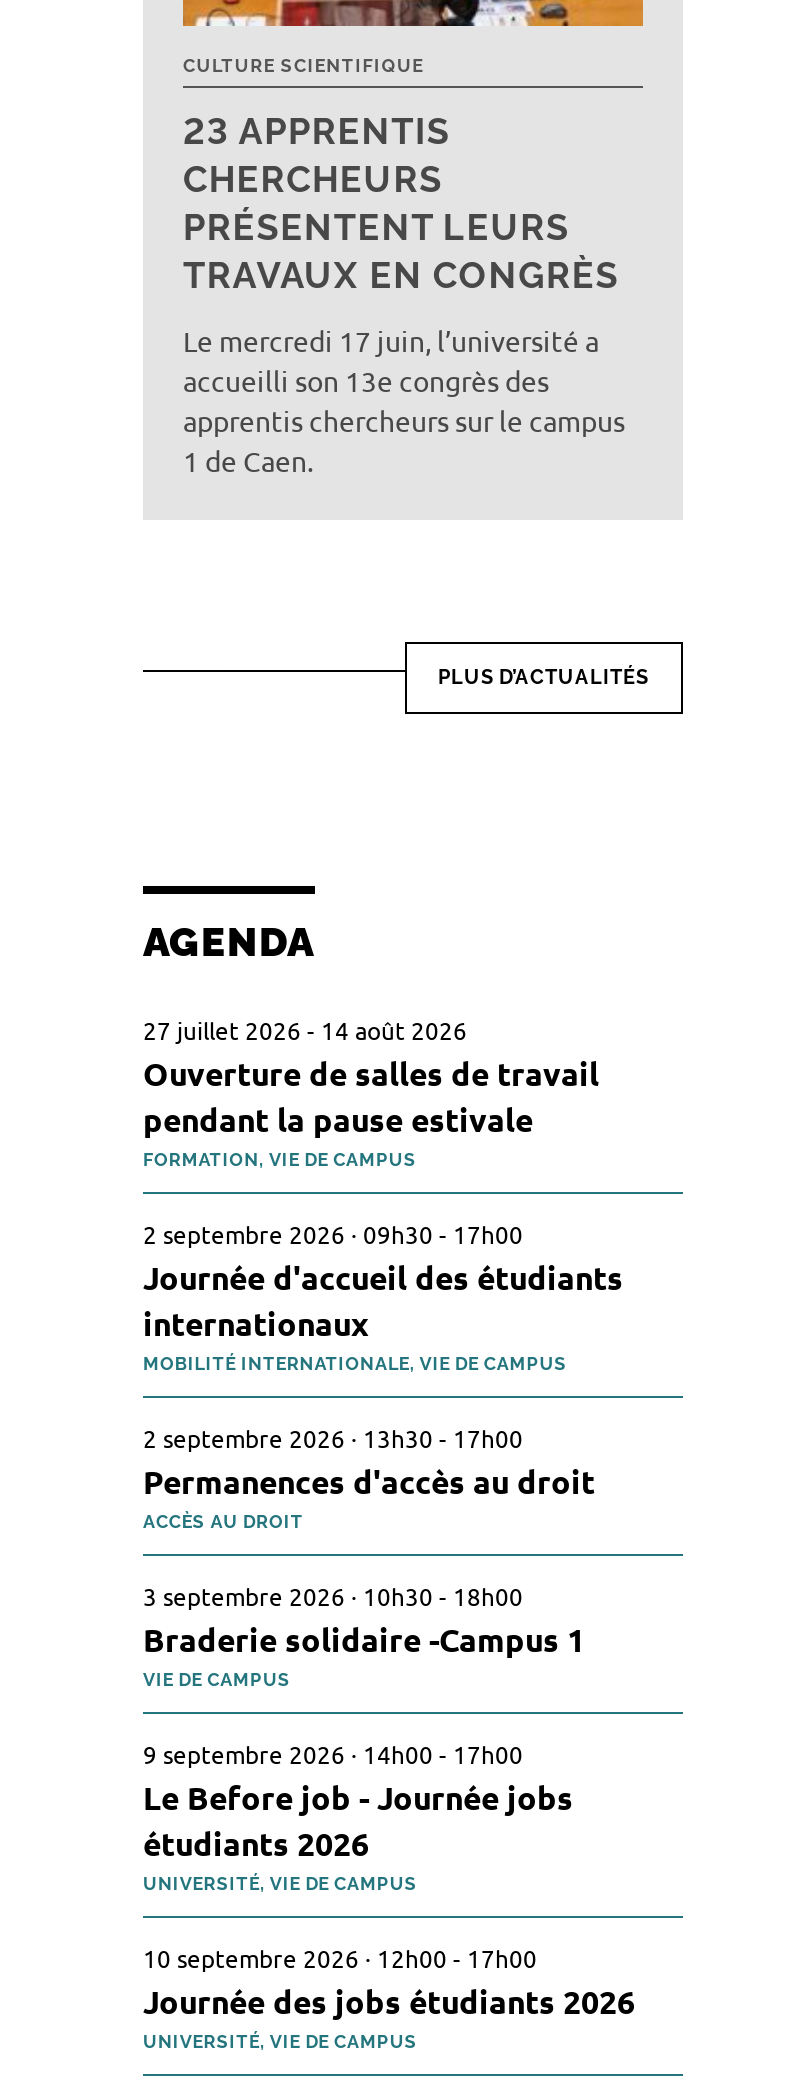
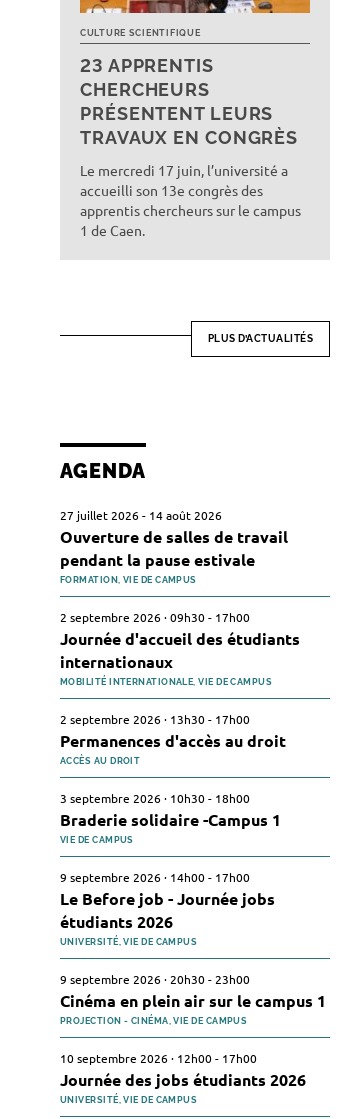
none -> [60,990,326,1011] Cinéma en plein air sur le campus 1
none -> [60,971,250,1026] 9 septembre 2026 · 20h30 - 23h00 | PROJECTION - CINÉMA, VIE DE CAMPUS

